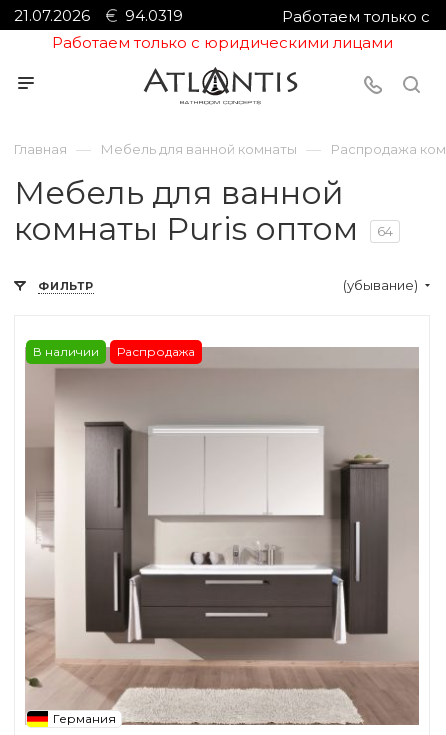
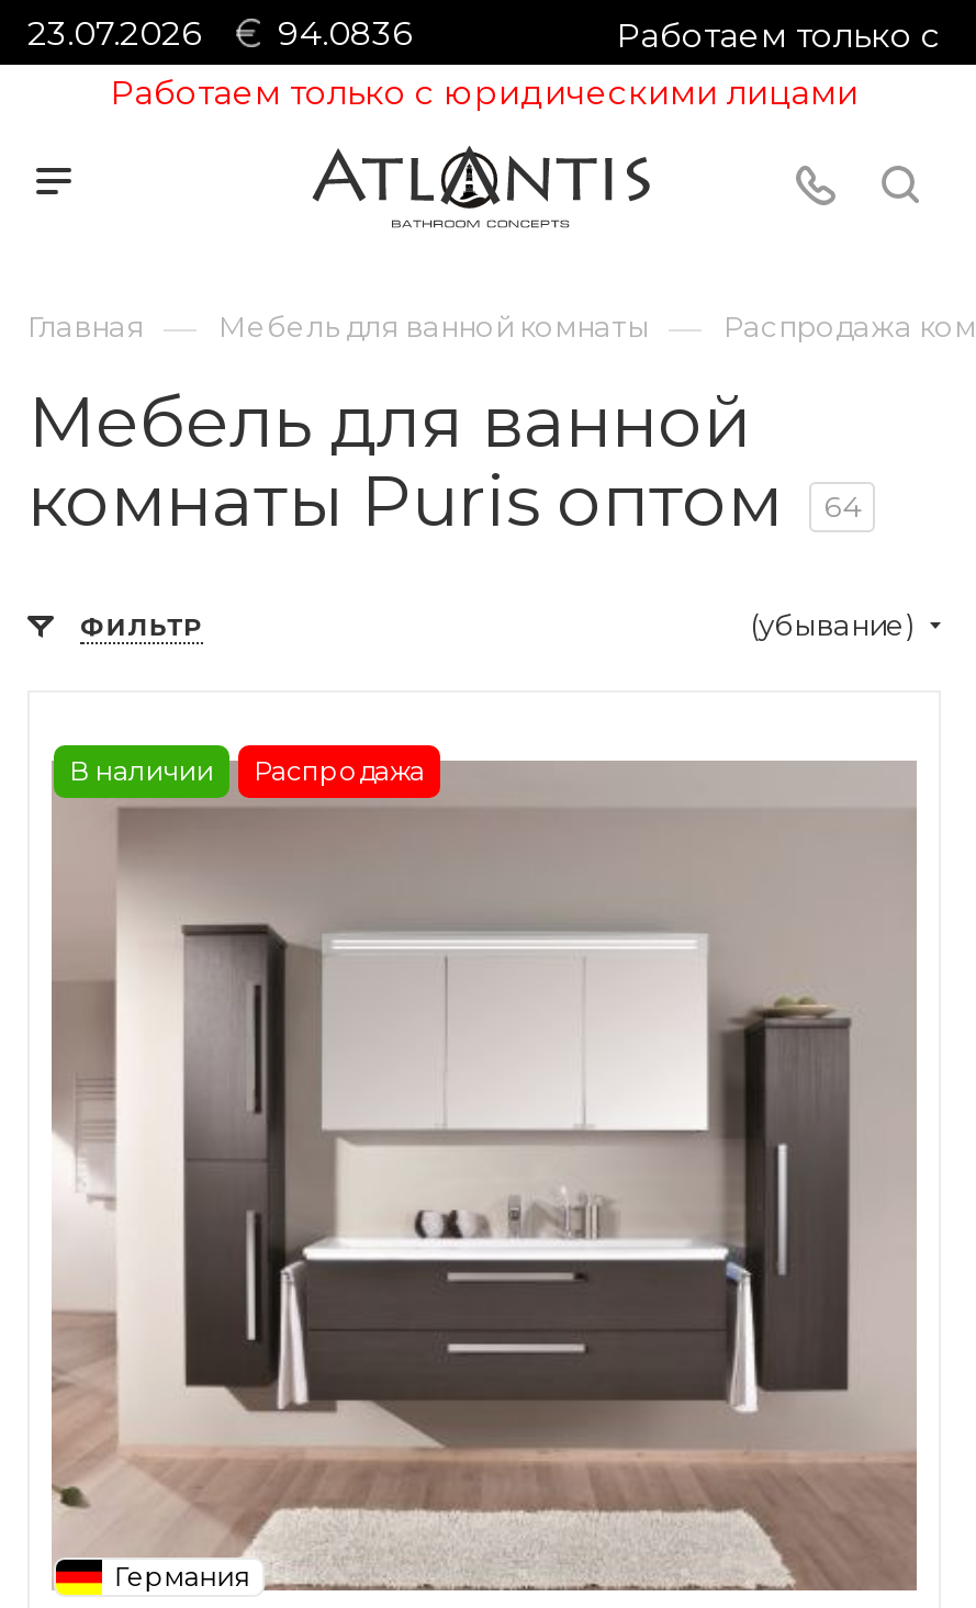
[14,5,90,24] 21.07.2026 -> [27,11,201,53] 23.07.2026
[125,5,183,24] 94.0319 -> [278,11,412,53] 94.0836

